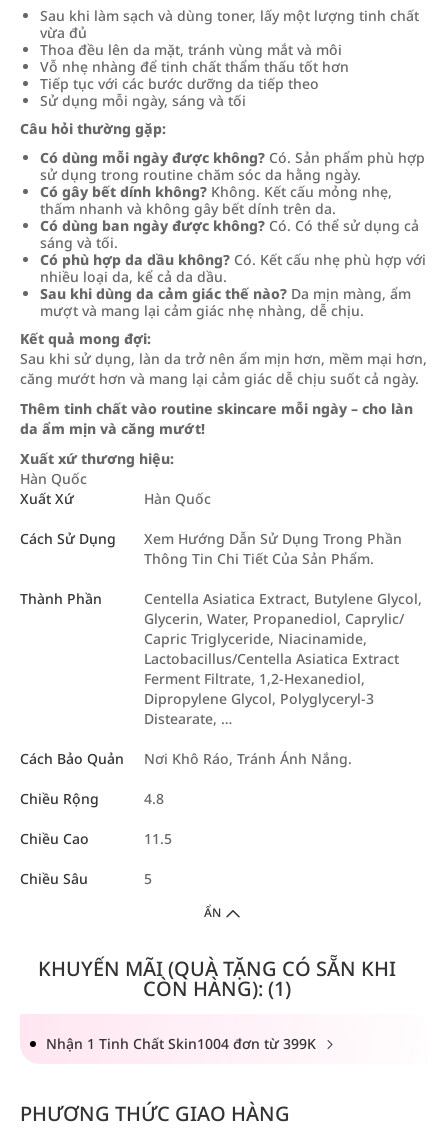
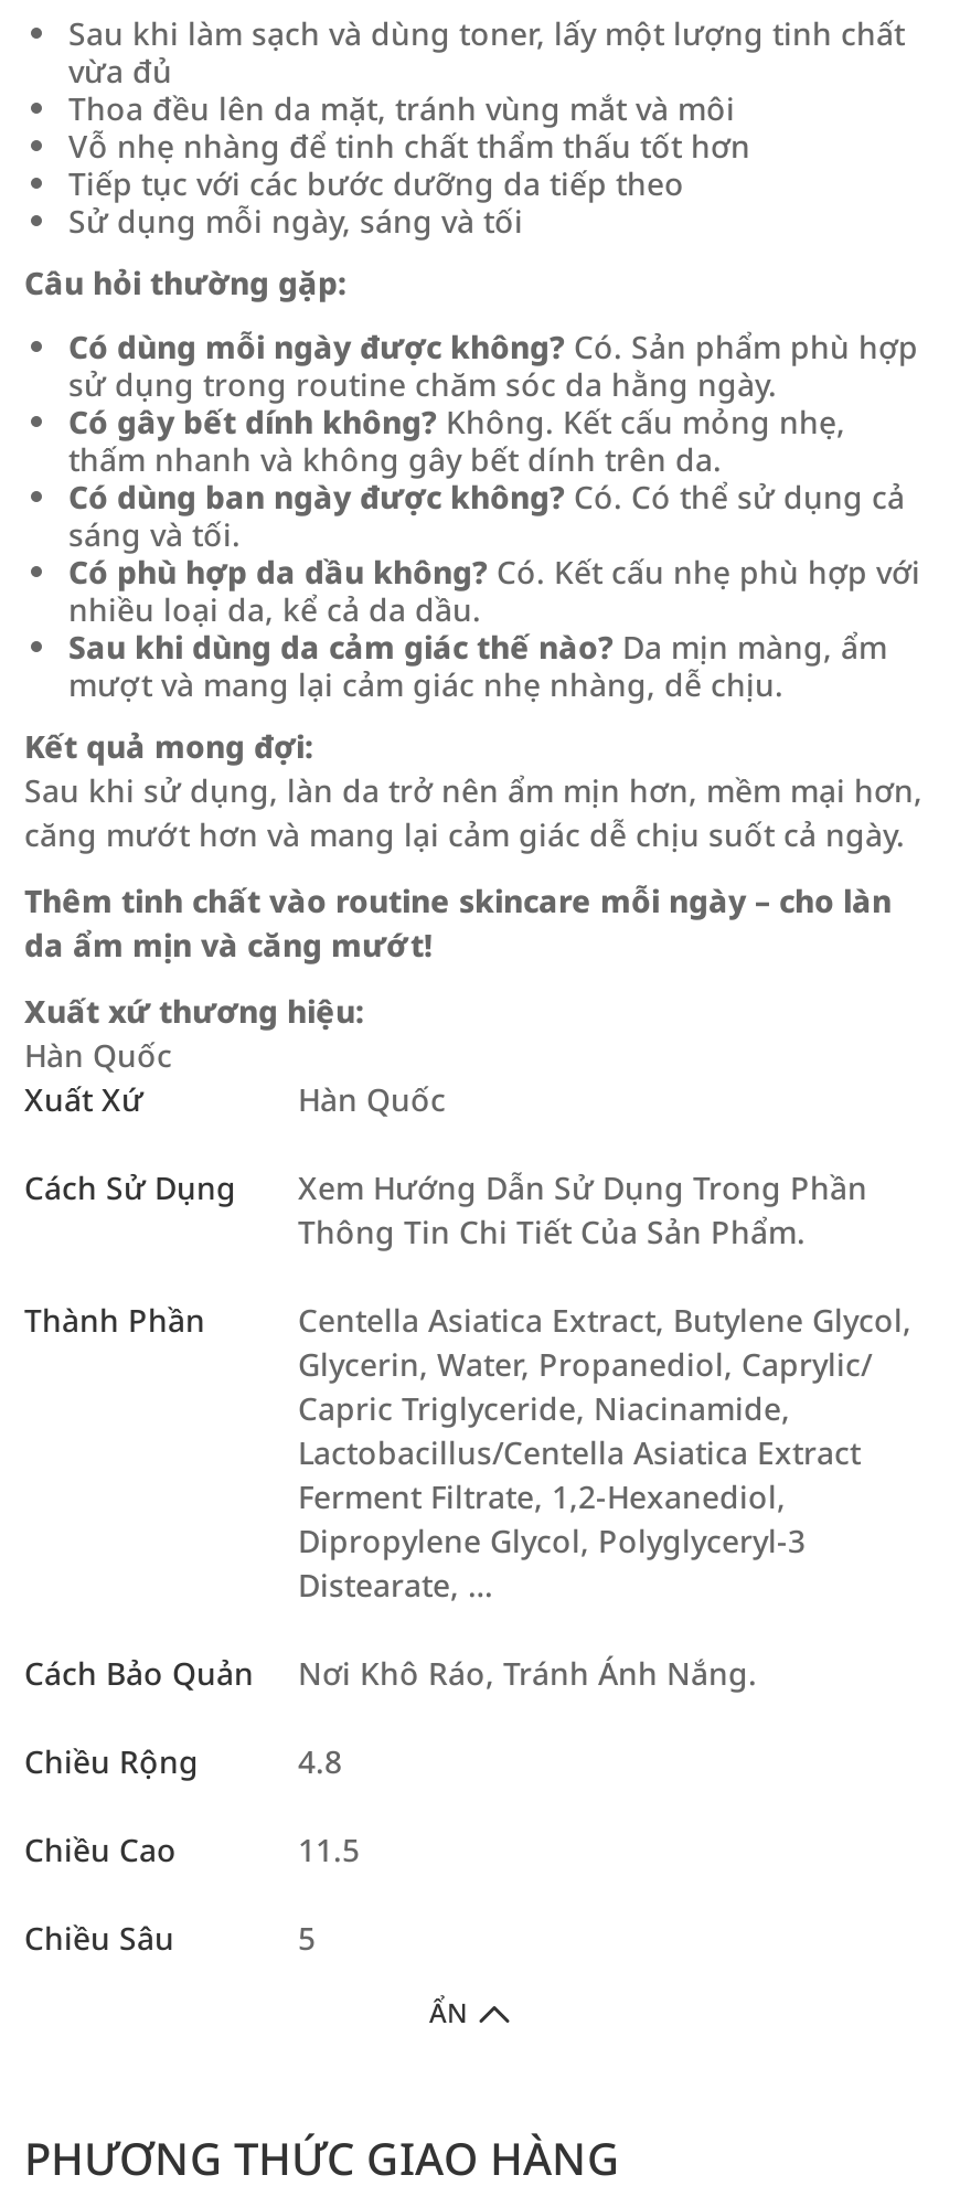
[37,955,395,1053] KHUYẾN MÃI (QUÀ TẶNG CÓ SẴN KHI | CÒN HÀNG): (1) | Nhận 1 Tinh Chất Skin1004 đơn từ 399K -> none

